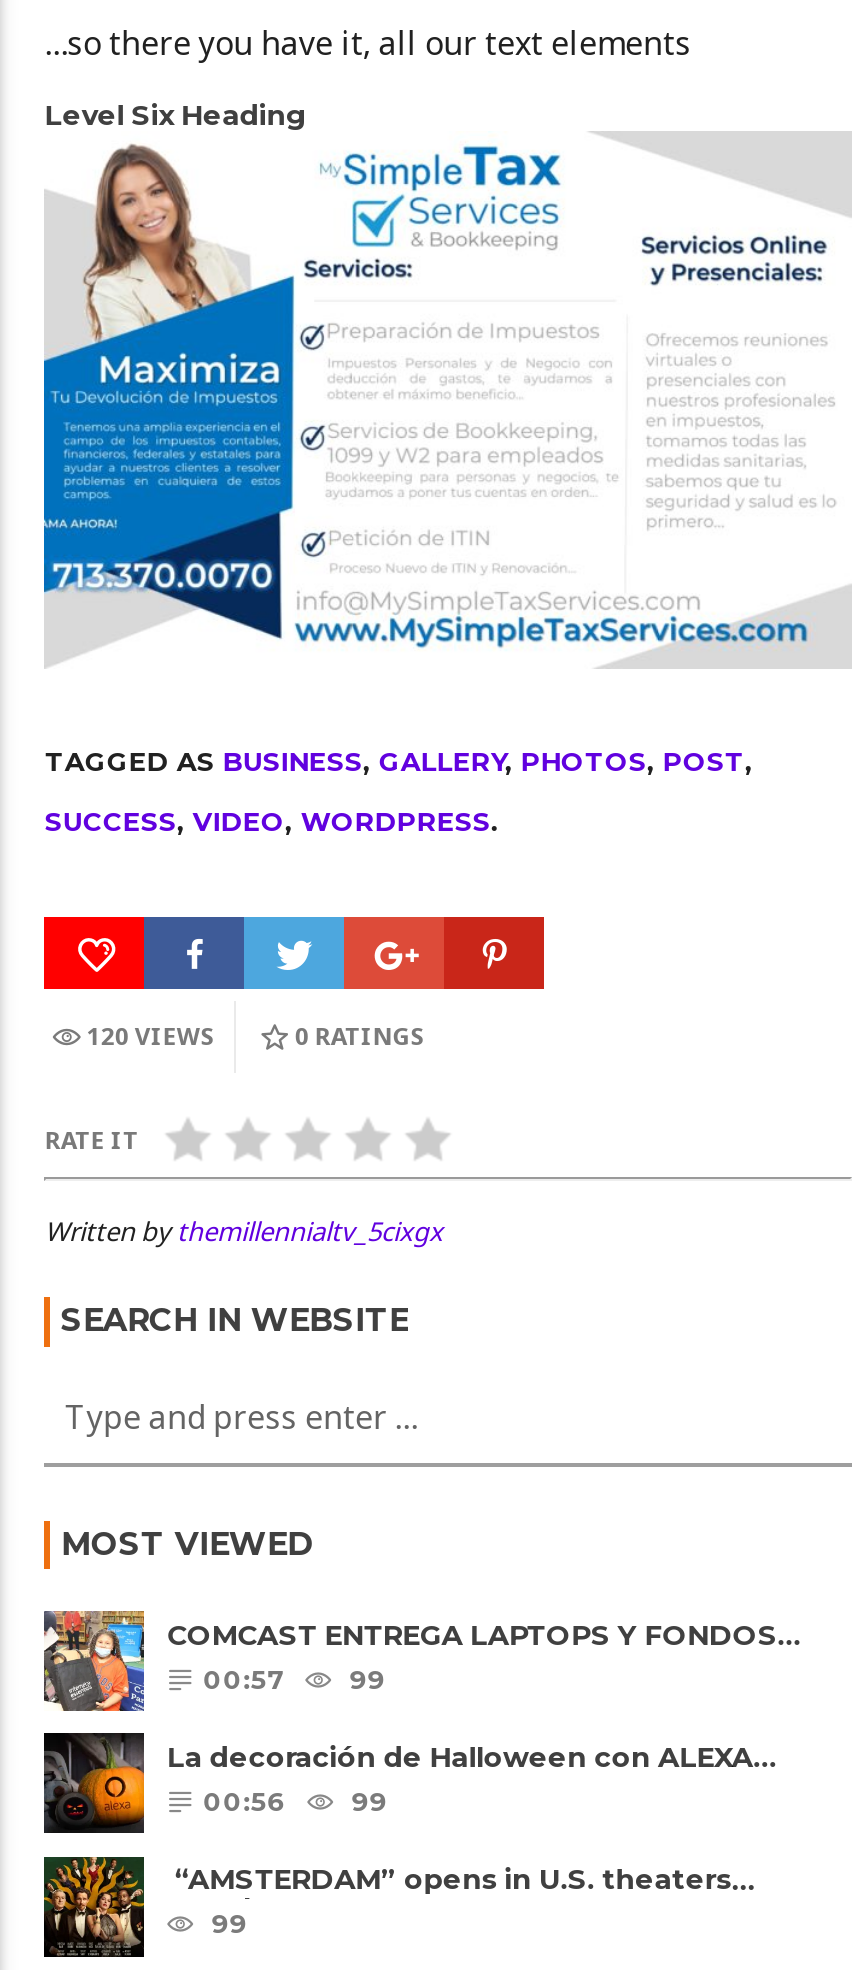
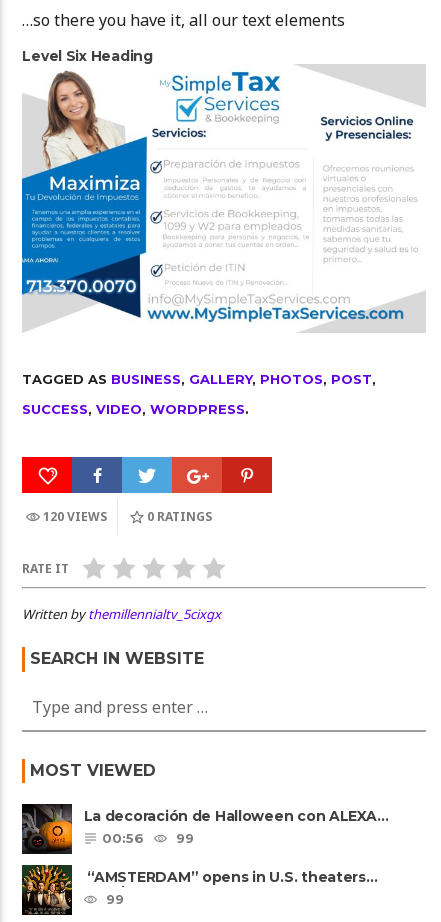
[44,1609,801,1713] [image] | COMCAST ENTREGA LAPTOPS Y FONDOS… | 00:57 | 99 -> none

